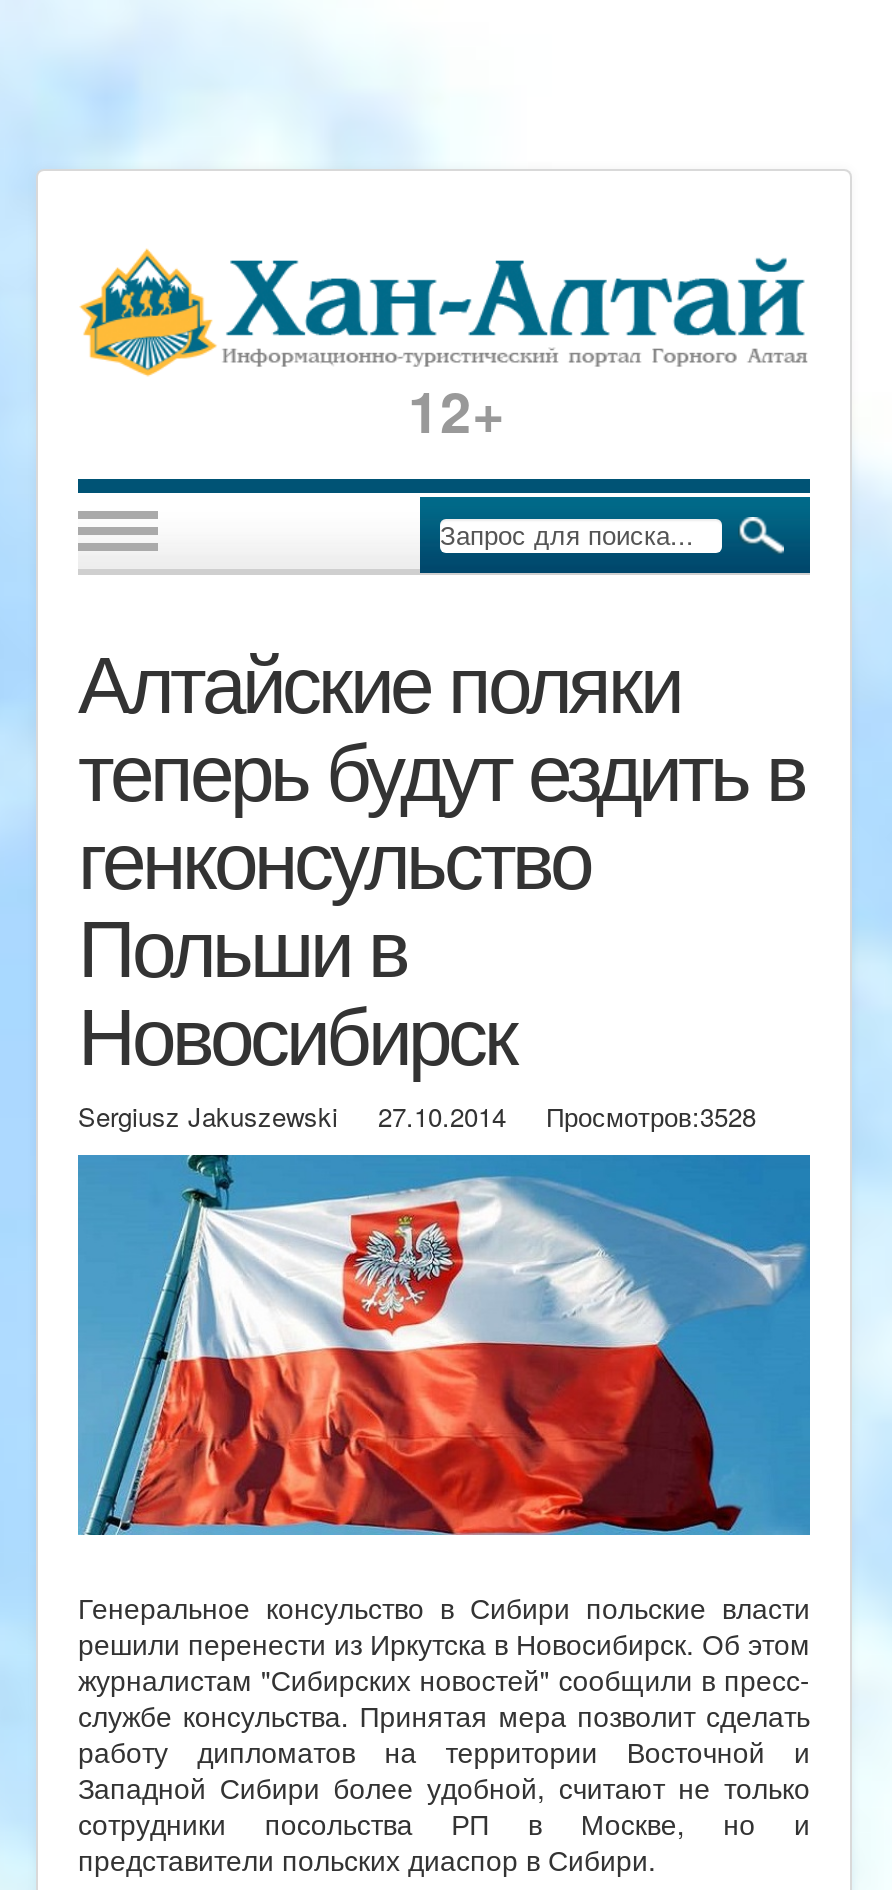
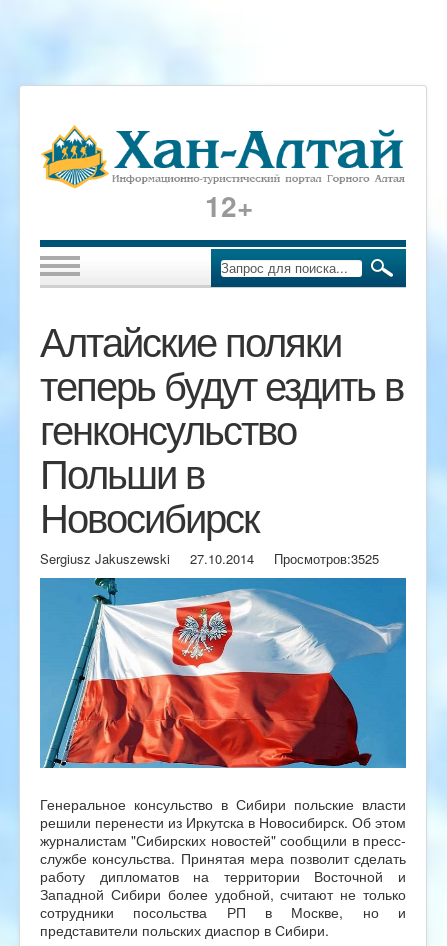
[78,1098,756,1136] Sergiusz Jakuszewski 27.10.2014 Просмотров:3528 -> [40,549,379,568] Sergiusz Jakuszewski 27.10.2014 Просмотров:3525

